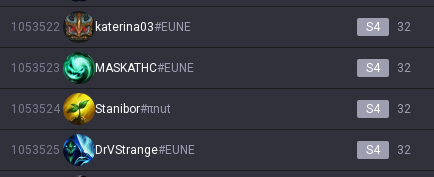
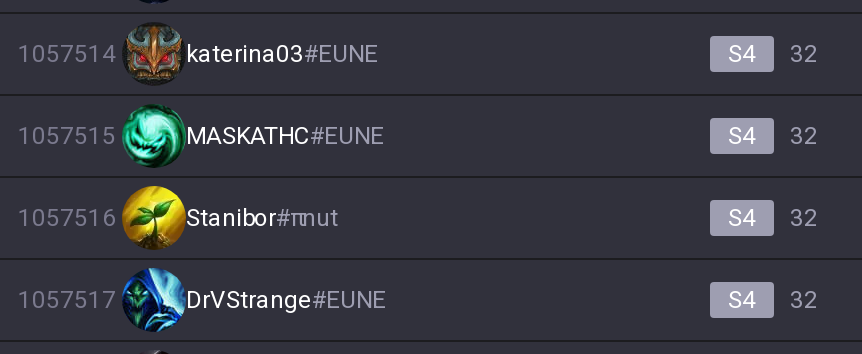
[11,20,60,34] 1053522 -> [18,40,116,68] 1057514
[11,61,60,75] 1053523 -> [18,122,116,150] 1057515
[11,102,60,116] 1053524 -> [18,204,116,232] 1057516
[11,143,60,157] 1053525 -> [18,286,116,314] 1057517

